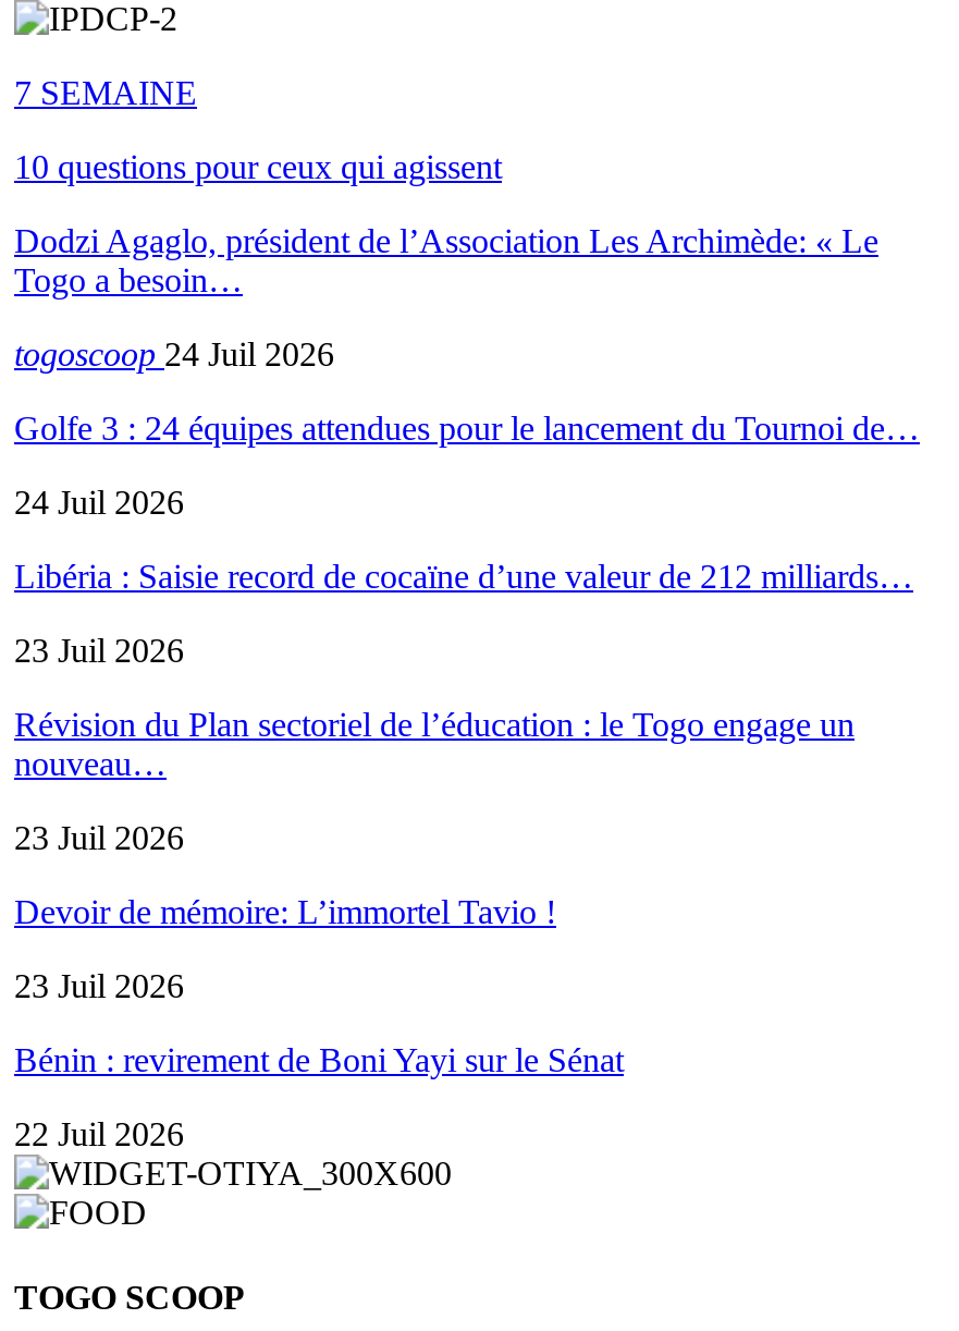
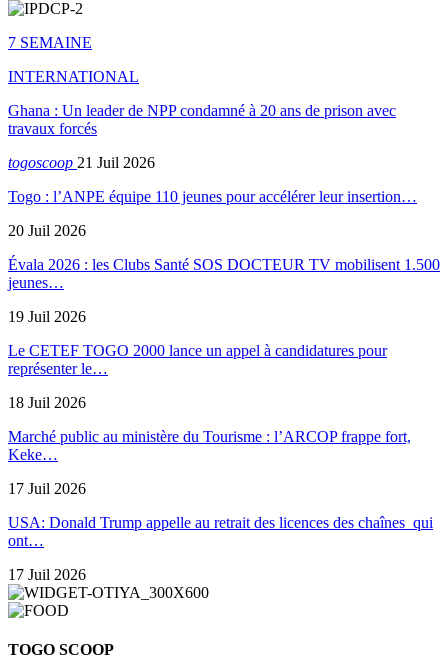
[14,148,502,185] 10 questions pour ceux qui agissent -> [8,68,139,85] INTERNATIONAL
[14,222,878,298] Dodzi Agaglo, président de l’Association Les Archimède: « Le | Togo a besoin… -> [8,102,396,137] Ghana : Un leader de NPP condamné à 20 ans de prison avec | travaux forcés
[14,335,334,372] togoscoop 24 Juil 2026 -> [8,154,155,171] togoscoop 21 Juil 2026
[14,409,920,446] Golfe 3 : 24 équipes attendues pour le lancement du Tournoi de… -> [8,188,417,205] Togo : l’ANPE équipe 110 jeunes pour accélérer leur insertion…
[14,483,184,520] 24 Juil 2026 -> [8,222,86,239] 20 Juil 2026
[14,557,913,594] Libéria : Saisie record de cocaïne d’une valeur de 212 milliards… -> [8,256,440,291] Évala 2026 : les Clubs Santé SOS DOCTEUR TV mobilisent 1.500 | jeunes…
[14,631,184,668] 23 Juil 2026 -> [8,308,86,325] 19 Juil 2026
[14,705,855,782] Révision du Plan sectoriel de l’éducation : le Togo engage un | nouveau… -> [8,342,387,377] Le CETEF TOGO 2000 lance un appel à candidatures pour | représenter le…
[14,819,184,856] 23 Juil 2026 -> [8,394,86,411] 18 Juil 2026
[14,893,556,930] Devoir de mémoire: L’immortel Tavio ! -> [8,428,411,463] Marché public au ministère du Tourisme : l’ARCOP frappe fort, | Keke…
[14,967,184,1004] 23 Juil 2026 -> [8,480,86,497] 17 Juil 2026
[14,1041,624,1078] Bénin : revirement de Boni Yayi sur le Sénat -> [8,514,433,549] USA: Donald Trump appelle au retrait des licences des chaînes qui | ont…
[14,1115,184,1152] 22 Juil 2026 -> [8,566,86,583] 17 Juil 2026

